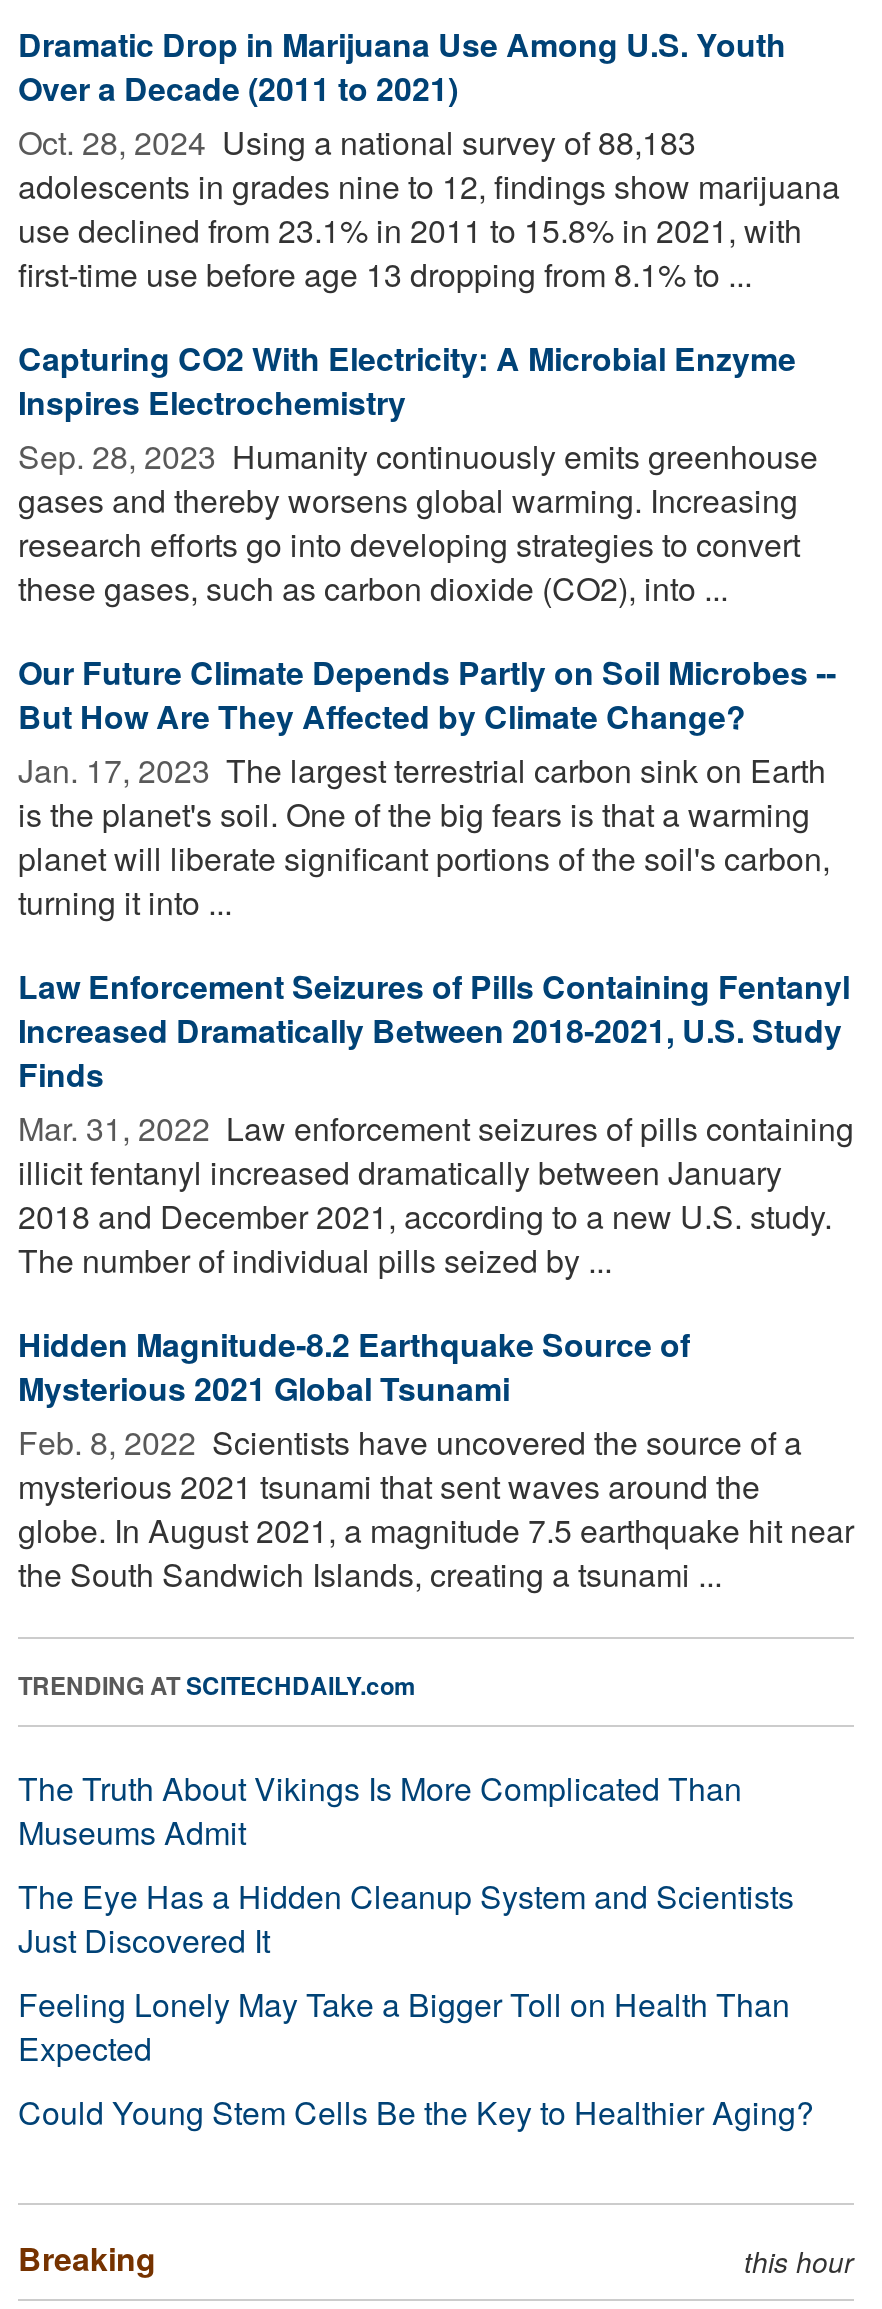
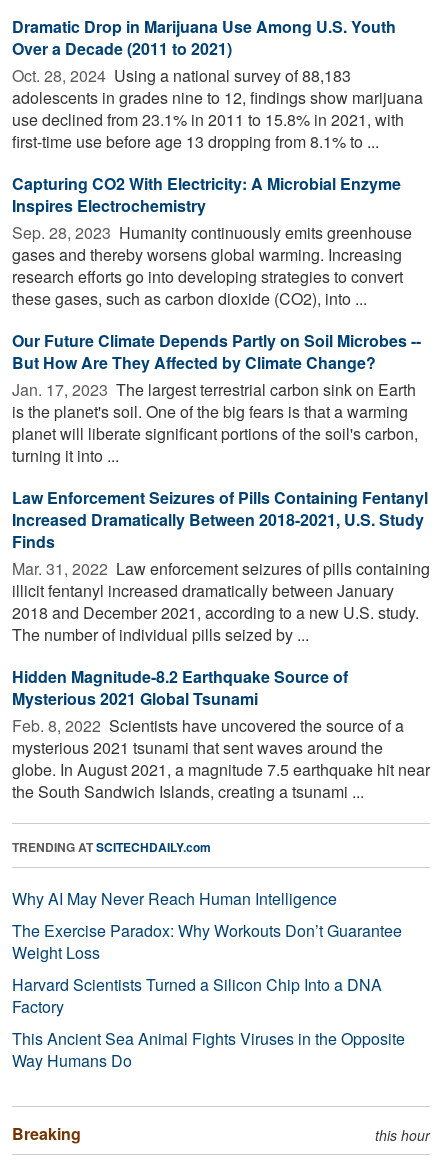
[18,1765,814,2135] The Truth About Vikings Is More Complicated Than | Museums Admit | The Eye Has a Hidden Cleanup System and Scientists | Just Discovered It | Feeling Lonely May Take a Bigger Toll on Health Than | Expected | Could Young Stem Cells Be the Key to Healthier Aging? -> [12,887,405,1072] Why AI May Never Reach Human Intelligence | The Exercise Paradox: Why Workouts Don’t Guarantee | Weight Loss | Harvard Scientists Turned a Silicon Chip Into a DNA | Factory | This Ancient Sea Animal Fights Viruses in the Opposite | Way Humans Do

